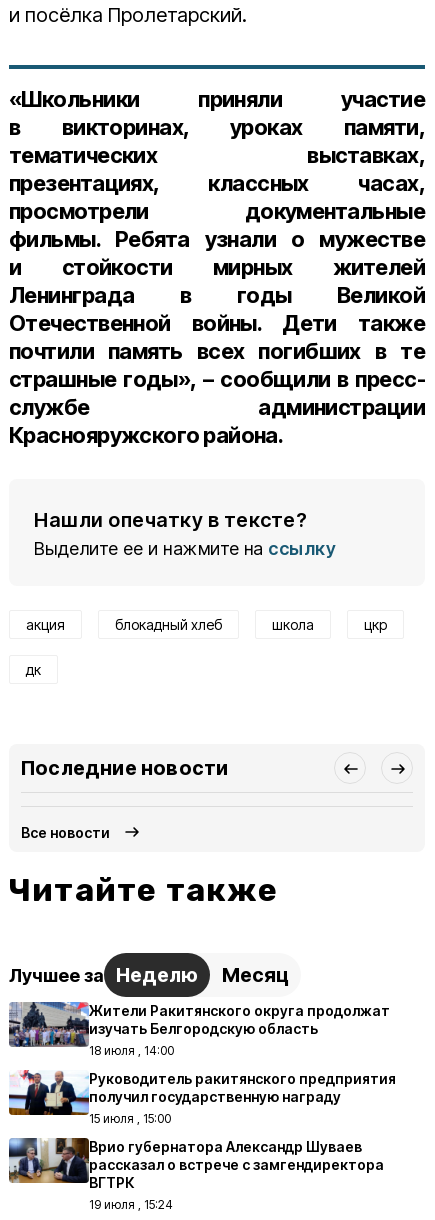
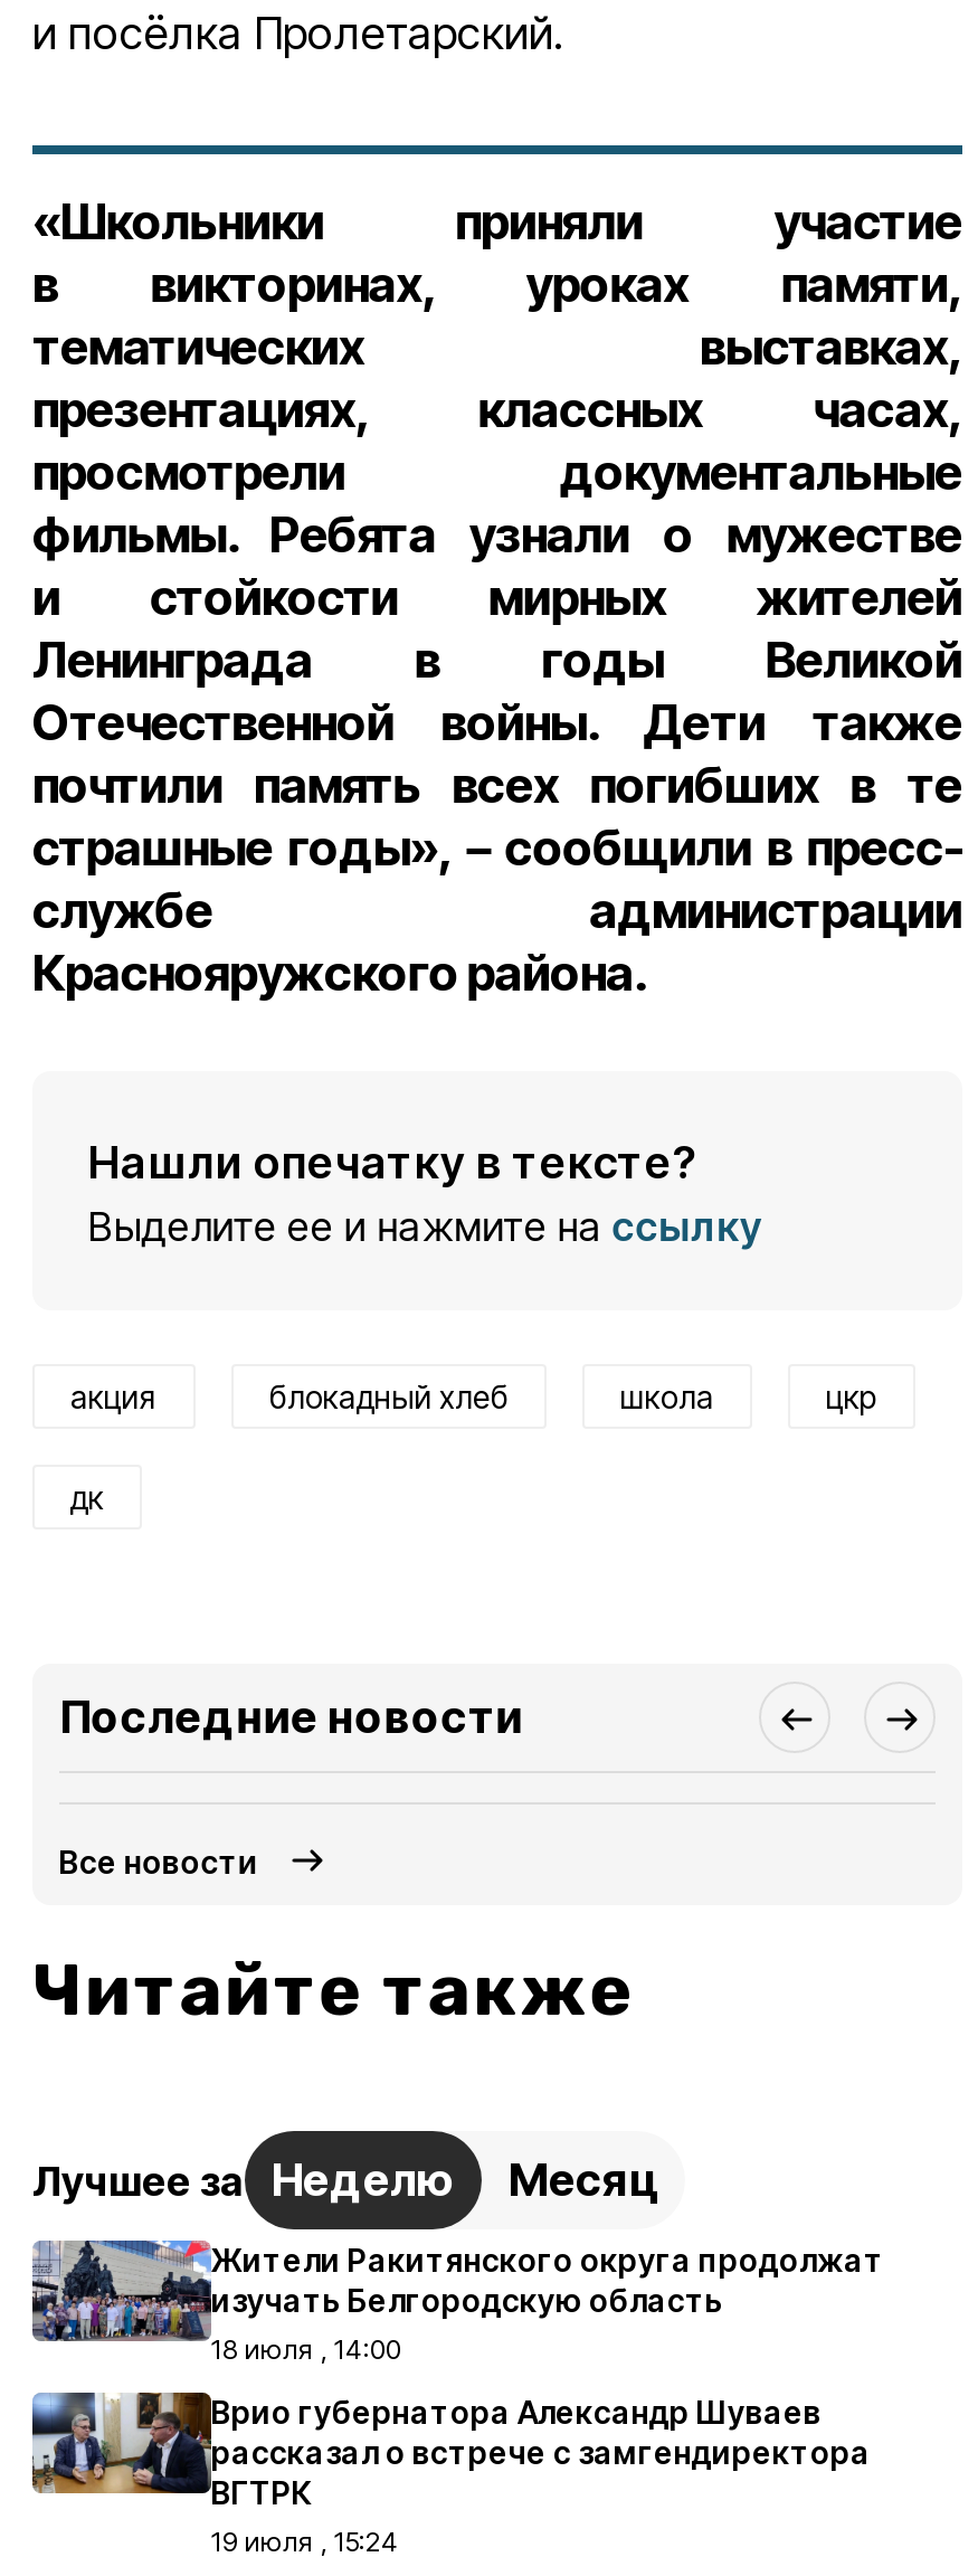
[9,1070,396,1126] [image] | Руководитель ракитянского предприятия | получил государственную награду | 15 июля , 15:00 -> none

